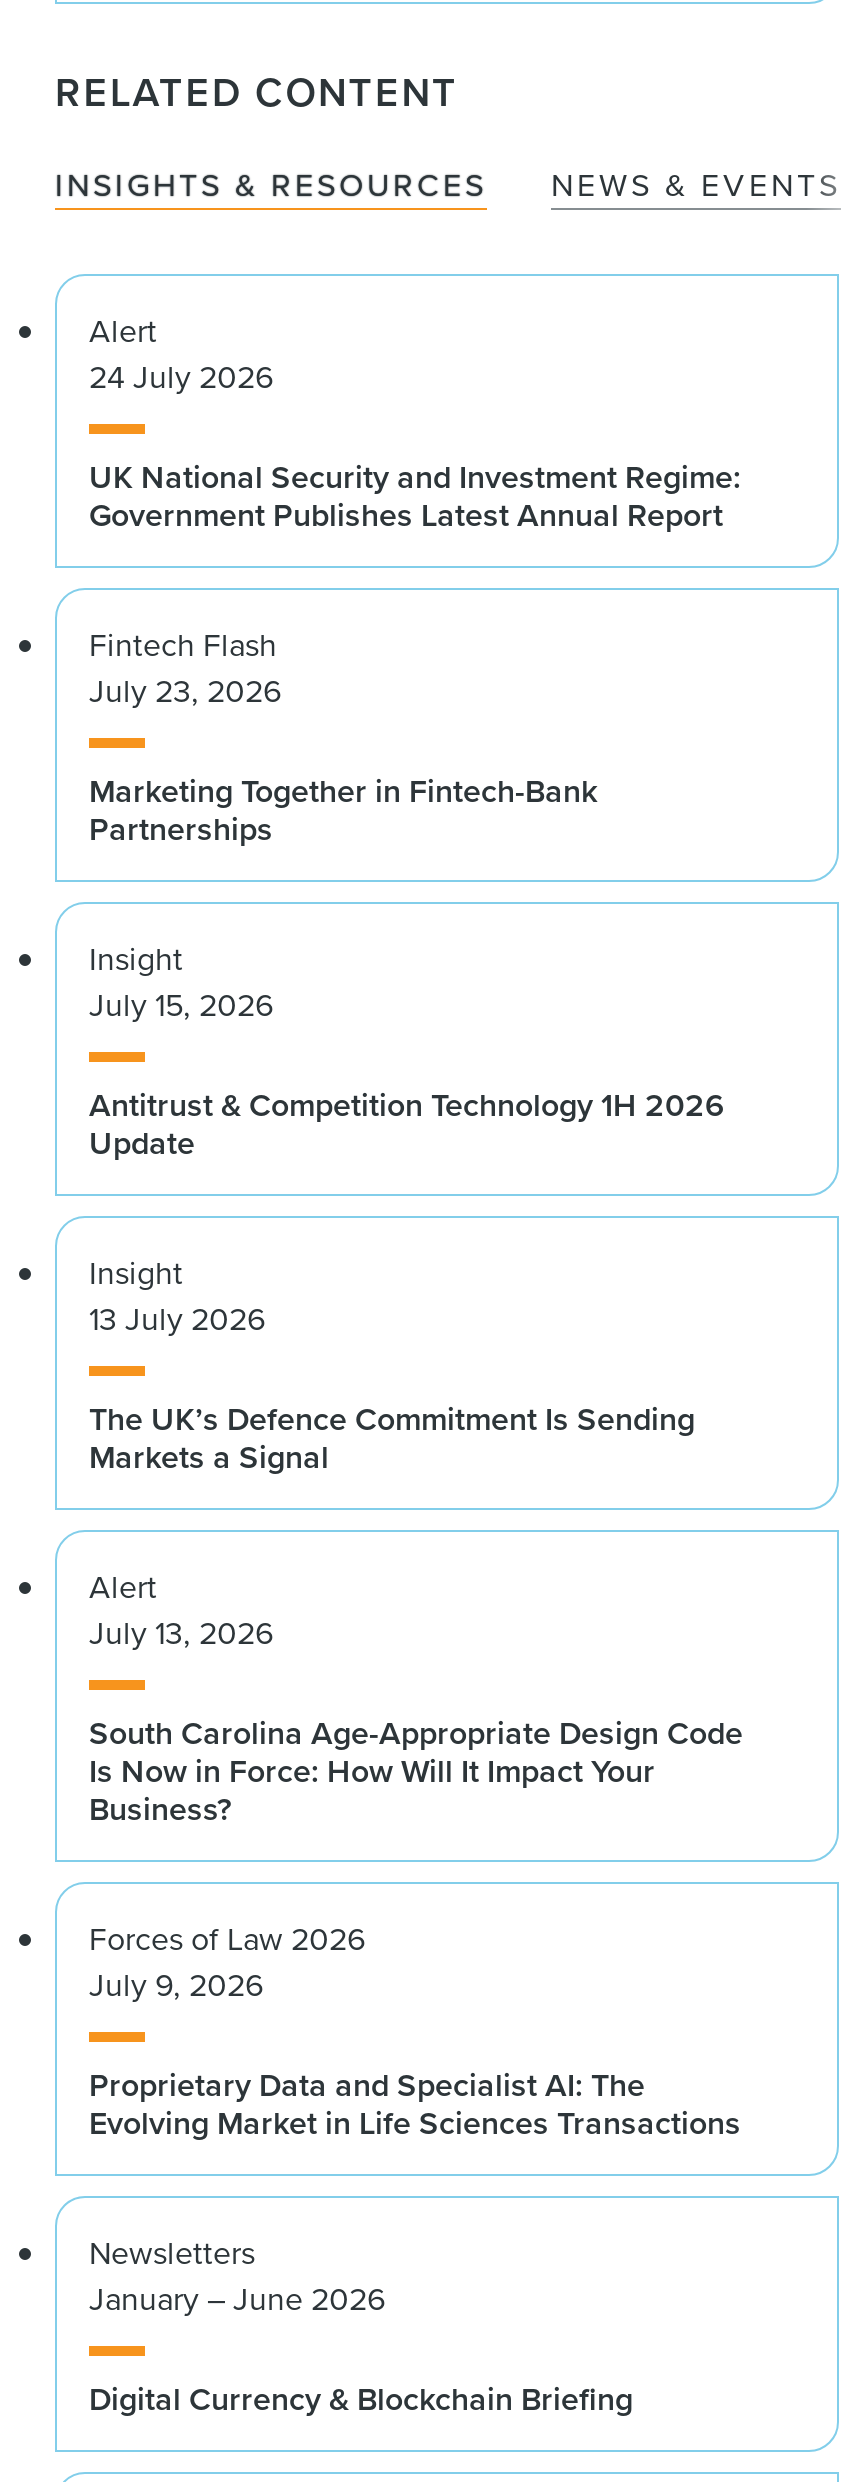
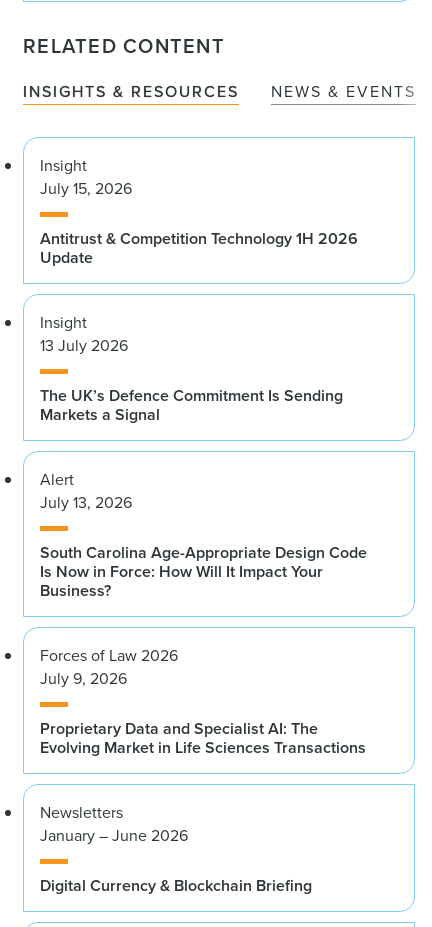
[89,307,741,851] Alert | 24 July 2026 | UK National Security and Investment Regime: | Government Publishes Latest Annual Report | Fintech Flash | July 23, 2026 | Marketing Together in Fintech-Bank | Partnerships -> none

